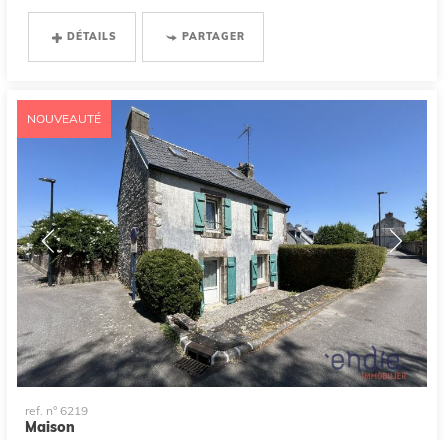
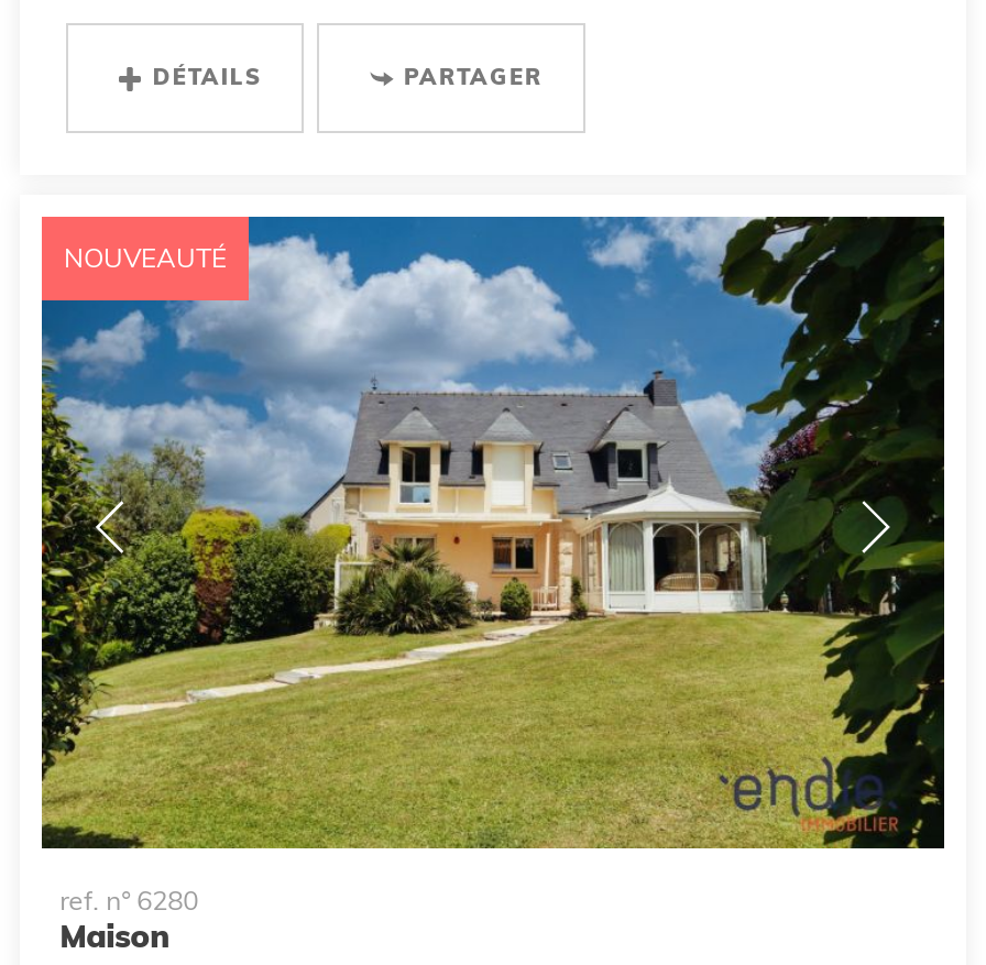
[16,99,428,418] [image] | ref. n° 6219 -> [40,215,946,917] [image] | ref. n° 6280

